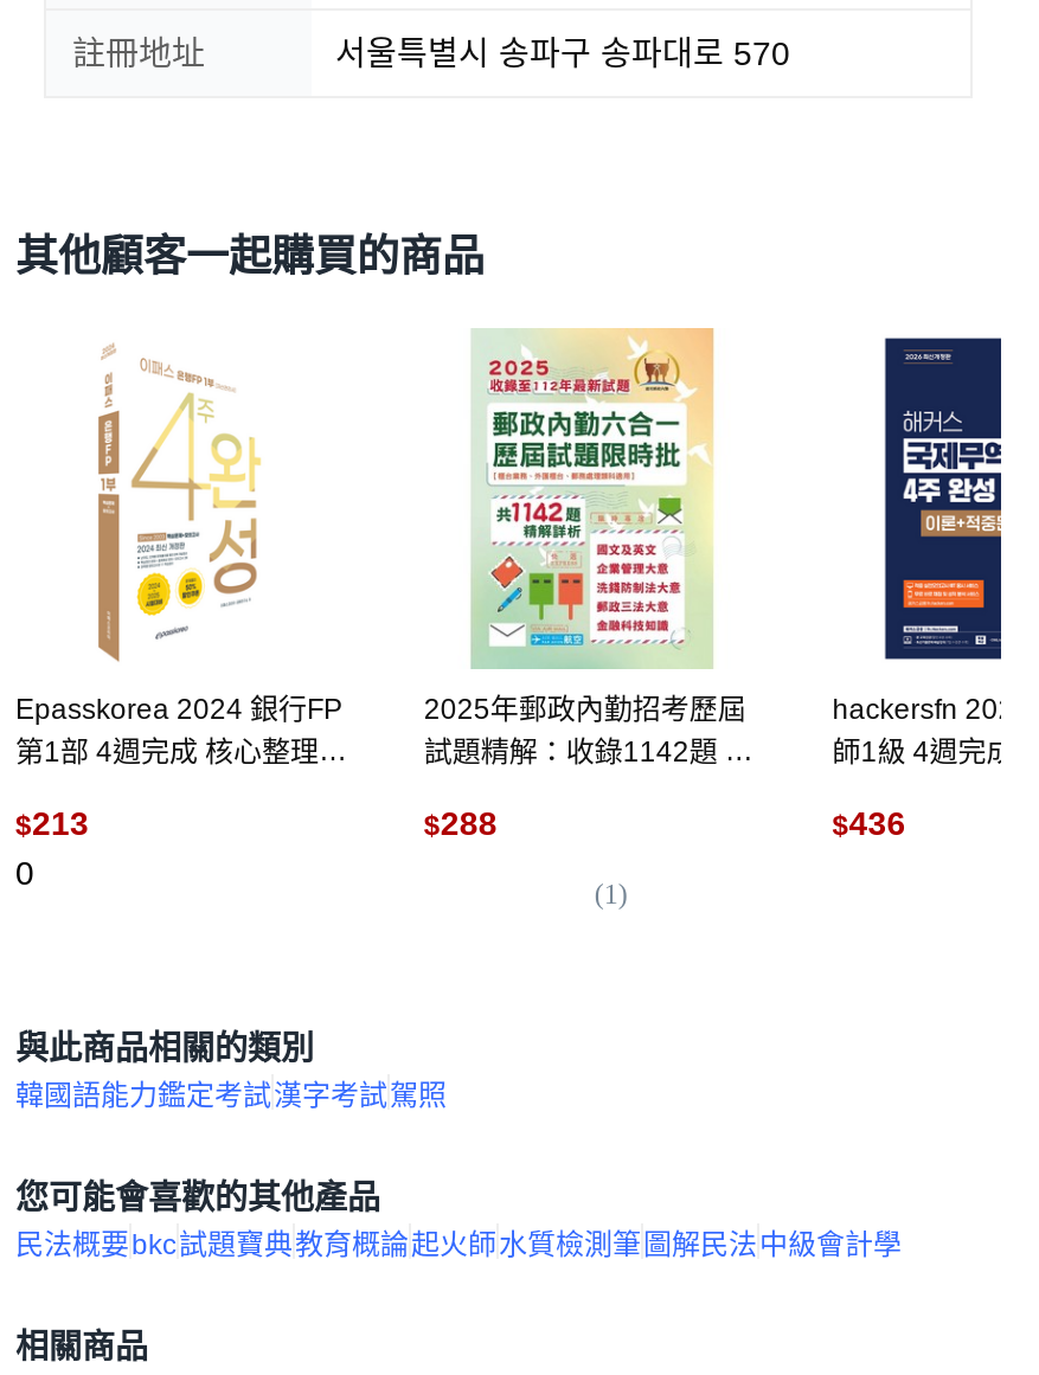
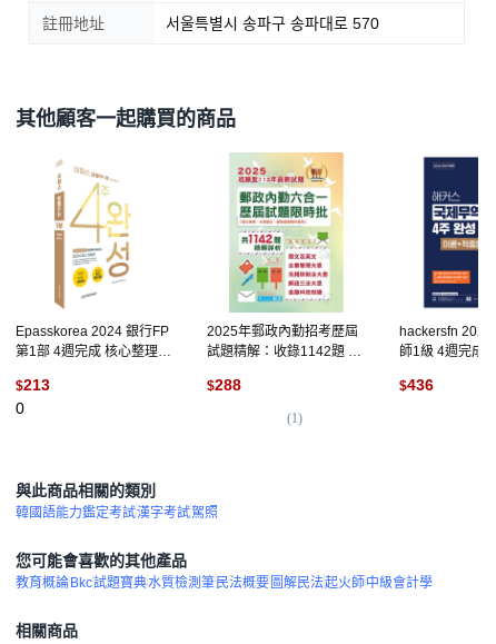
[15,1228,902,1261] 民法概要bkc試題寶典教育概論起火師水質檢測筆圖解民法中級會計學 -> [16,575,433,591] 教育概論Bkc試題寶典水質檢測筆民法概要圖解民法起火師中級會計學

